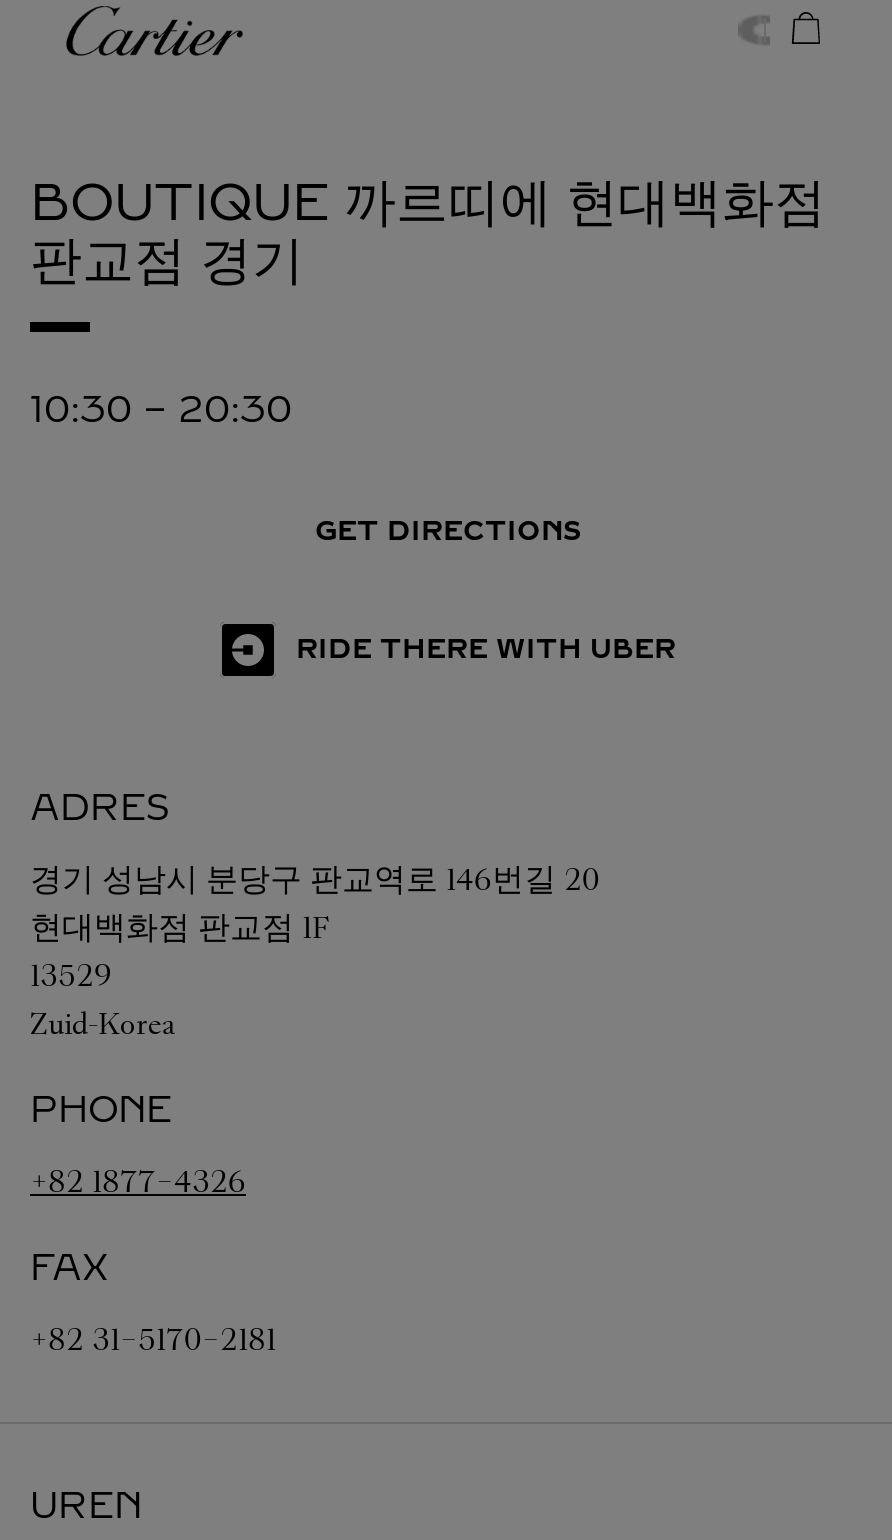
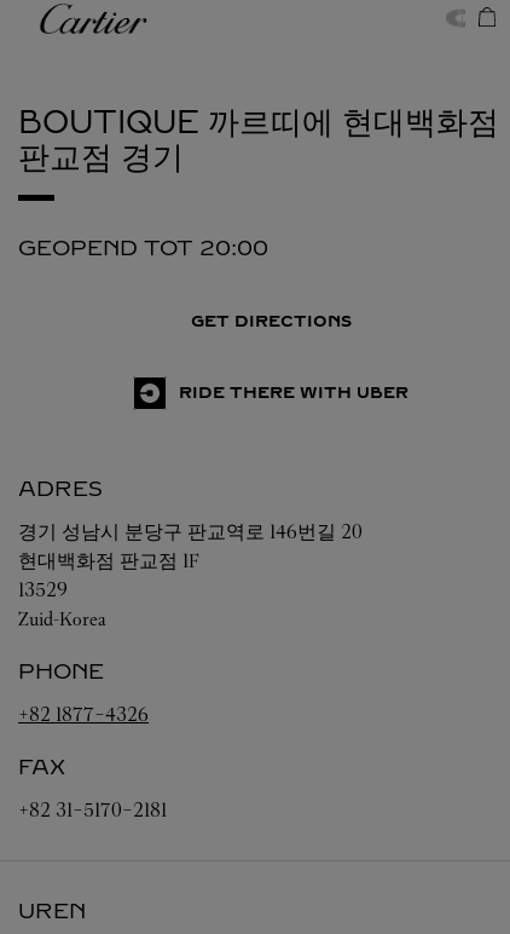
[30,388,292,432] 10:30 - 20:30 -> [18,235,268,261] GEOPEND TOT 20:00

